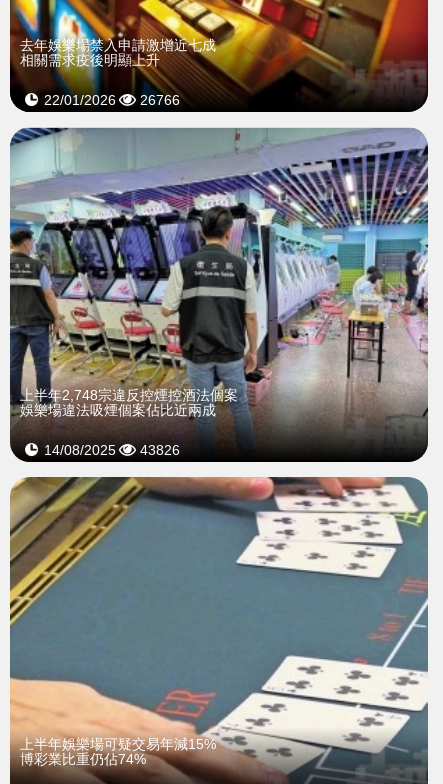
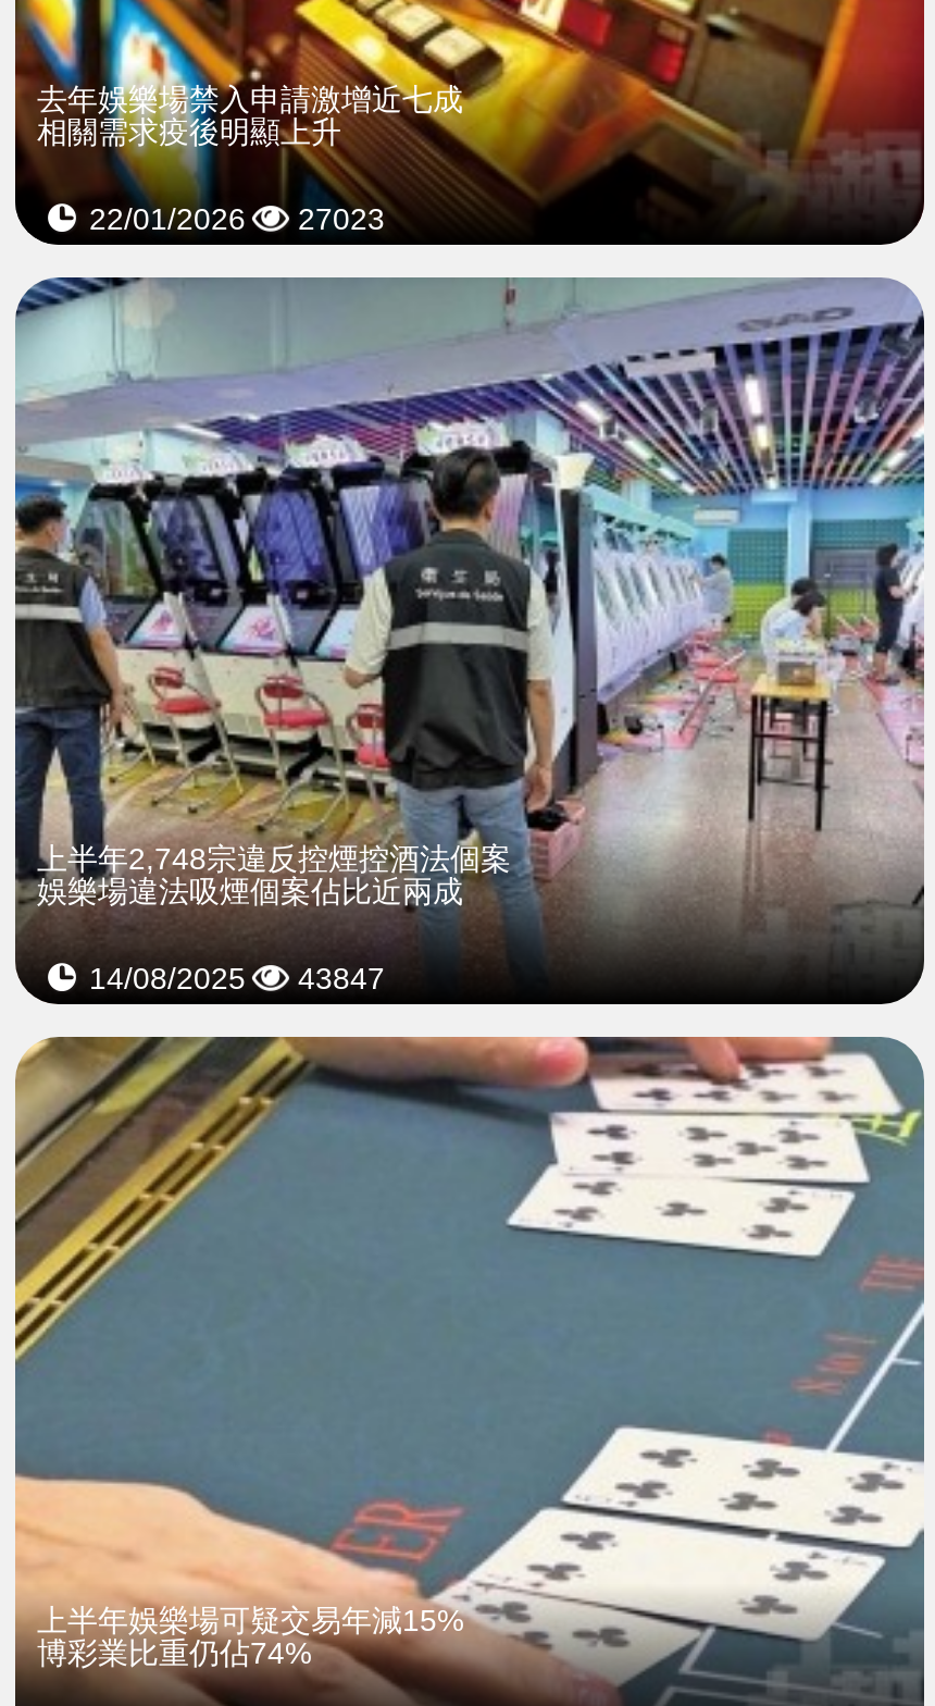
[44,92,180,108] 22/01/2026 26766 -> [89,201,385,236] 22/01/2026 27023
[44,442,180,458] 14/08/2025 43826 -> [89,961,385,996] 14/08/2025 43847

